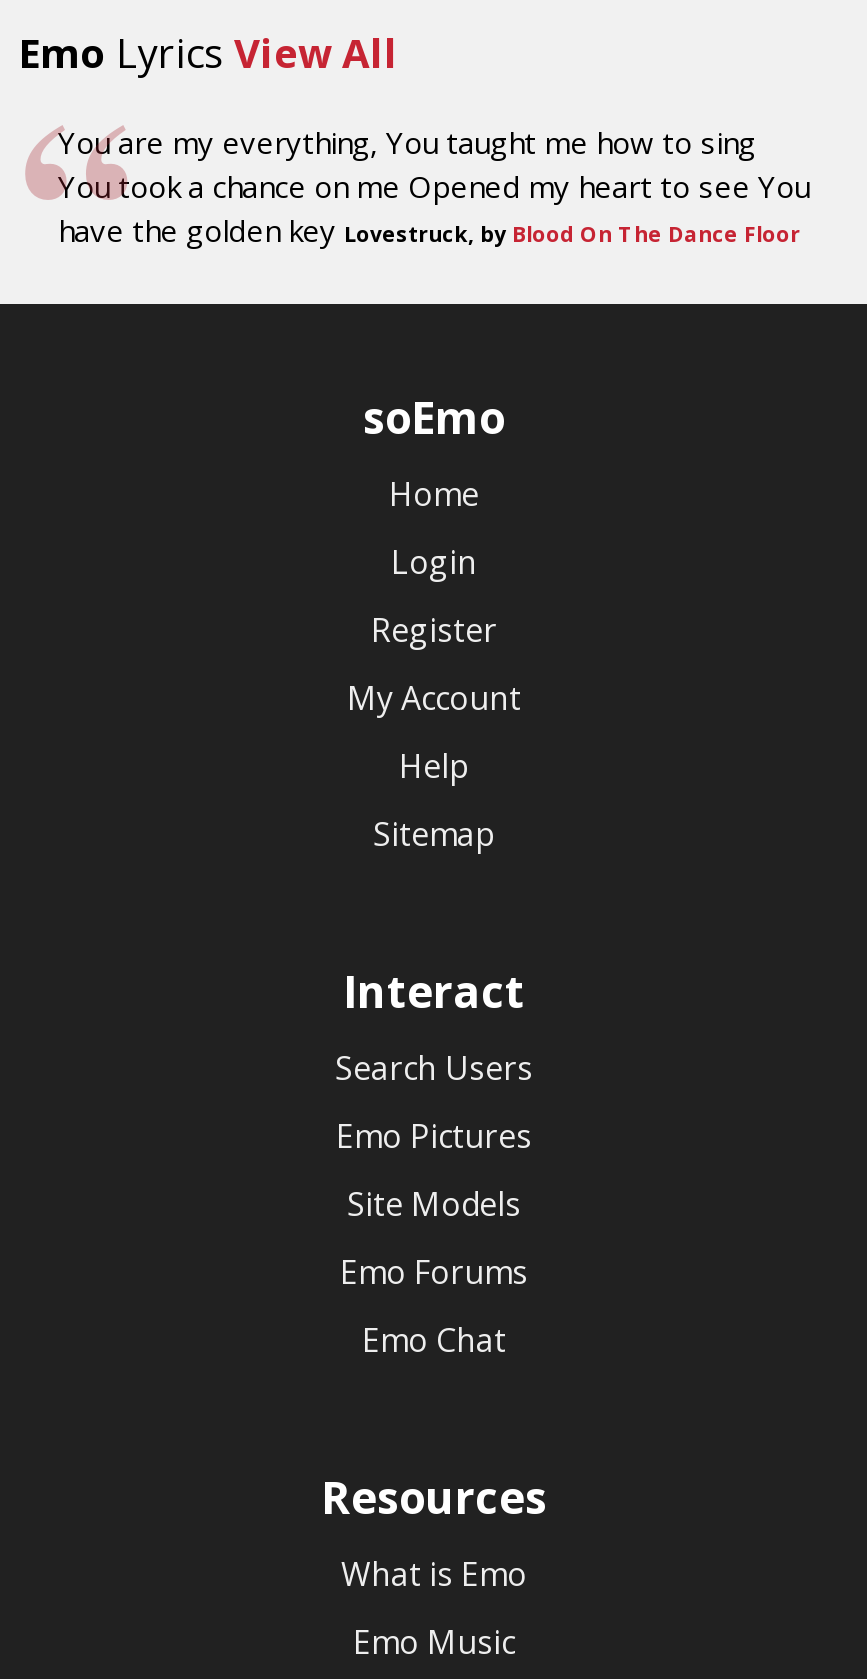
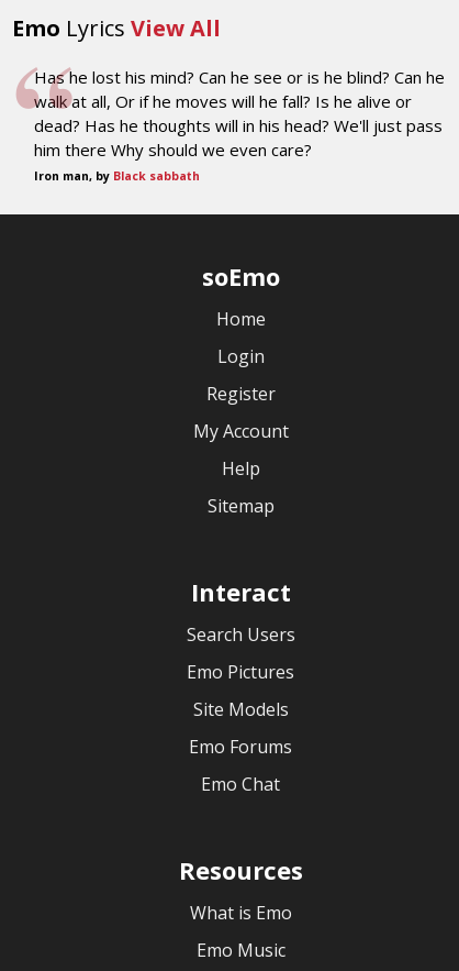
[58,122,810,250] You are my everything, You taught me how to sing | You took a chance on me Opened my heart to see You | have the golden key Lovestruck, by Blood On The Dance Floor -> [34,66,445,184] Has he lost his mind? Can he see or is he blind? Can he | walk at all, Or if he moves will he fall? Is he alive or | dead? Has he thoughts will in his head? We'll just pass | him there Why should we even care? | Iron man, by Black sabbath

